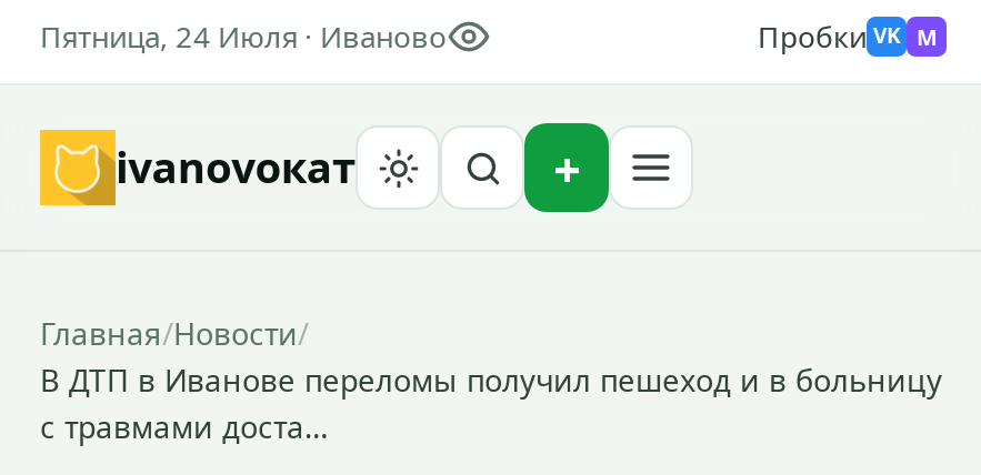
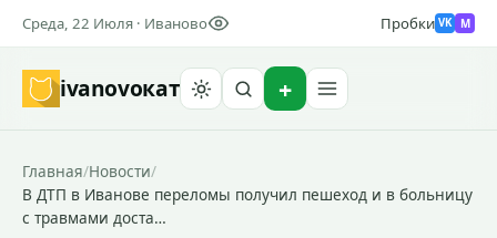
[40,17,447,57] Пятница, 24 Июля · Иваново -> [22,13,207,33] Среда, 22 Июля · Иваново

